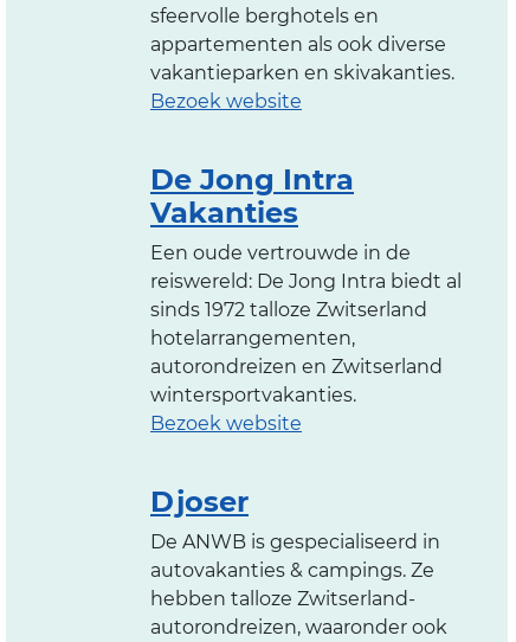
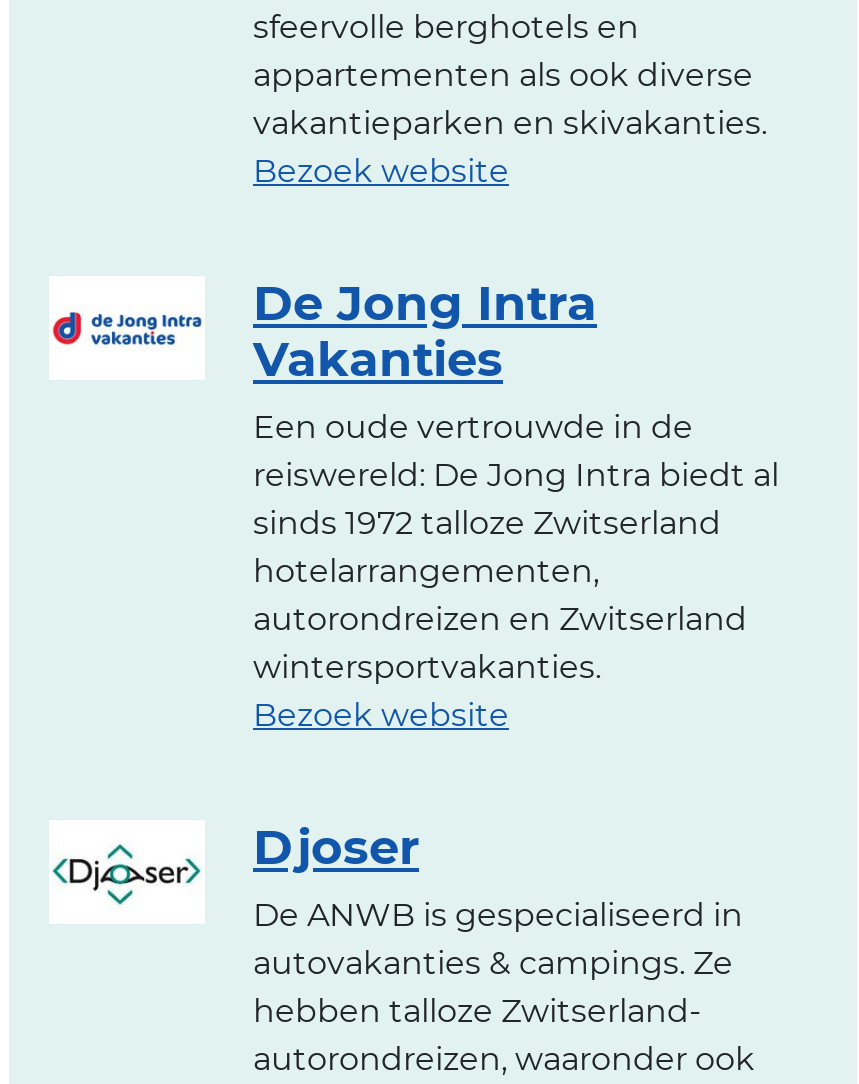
none -> [49,276,205,380] [image]
none -> [49,820,205,924] [image]

